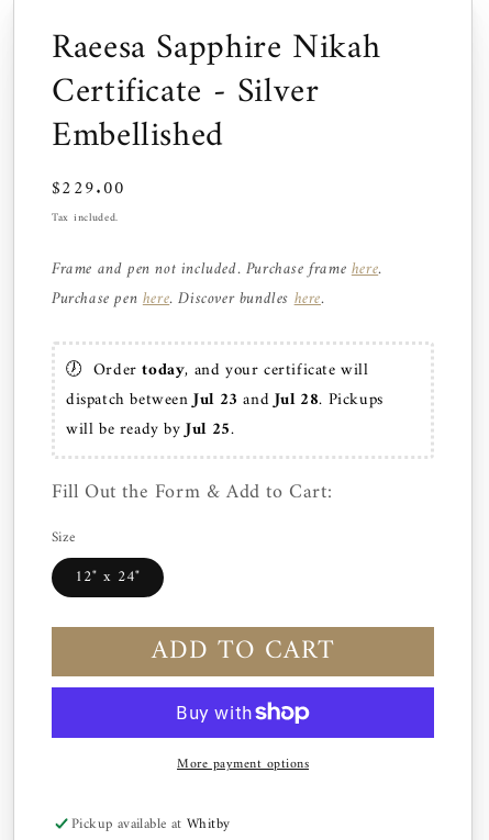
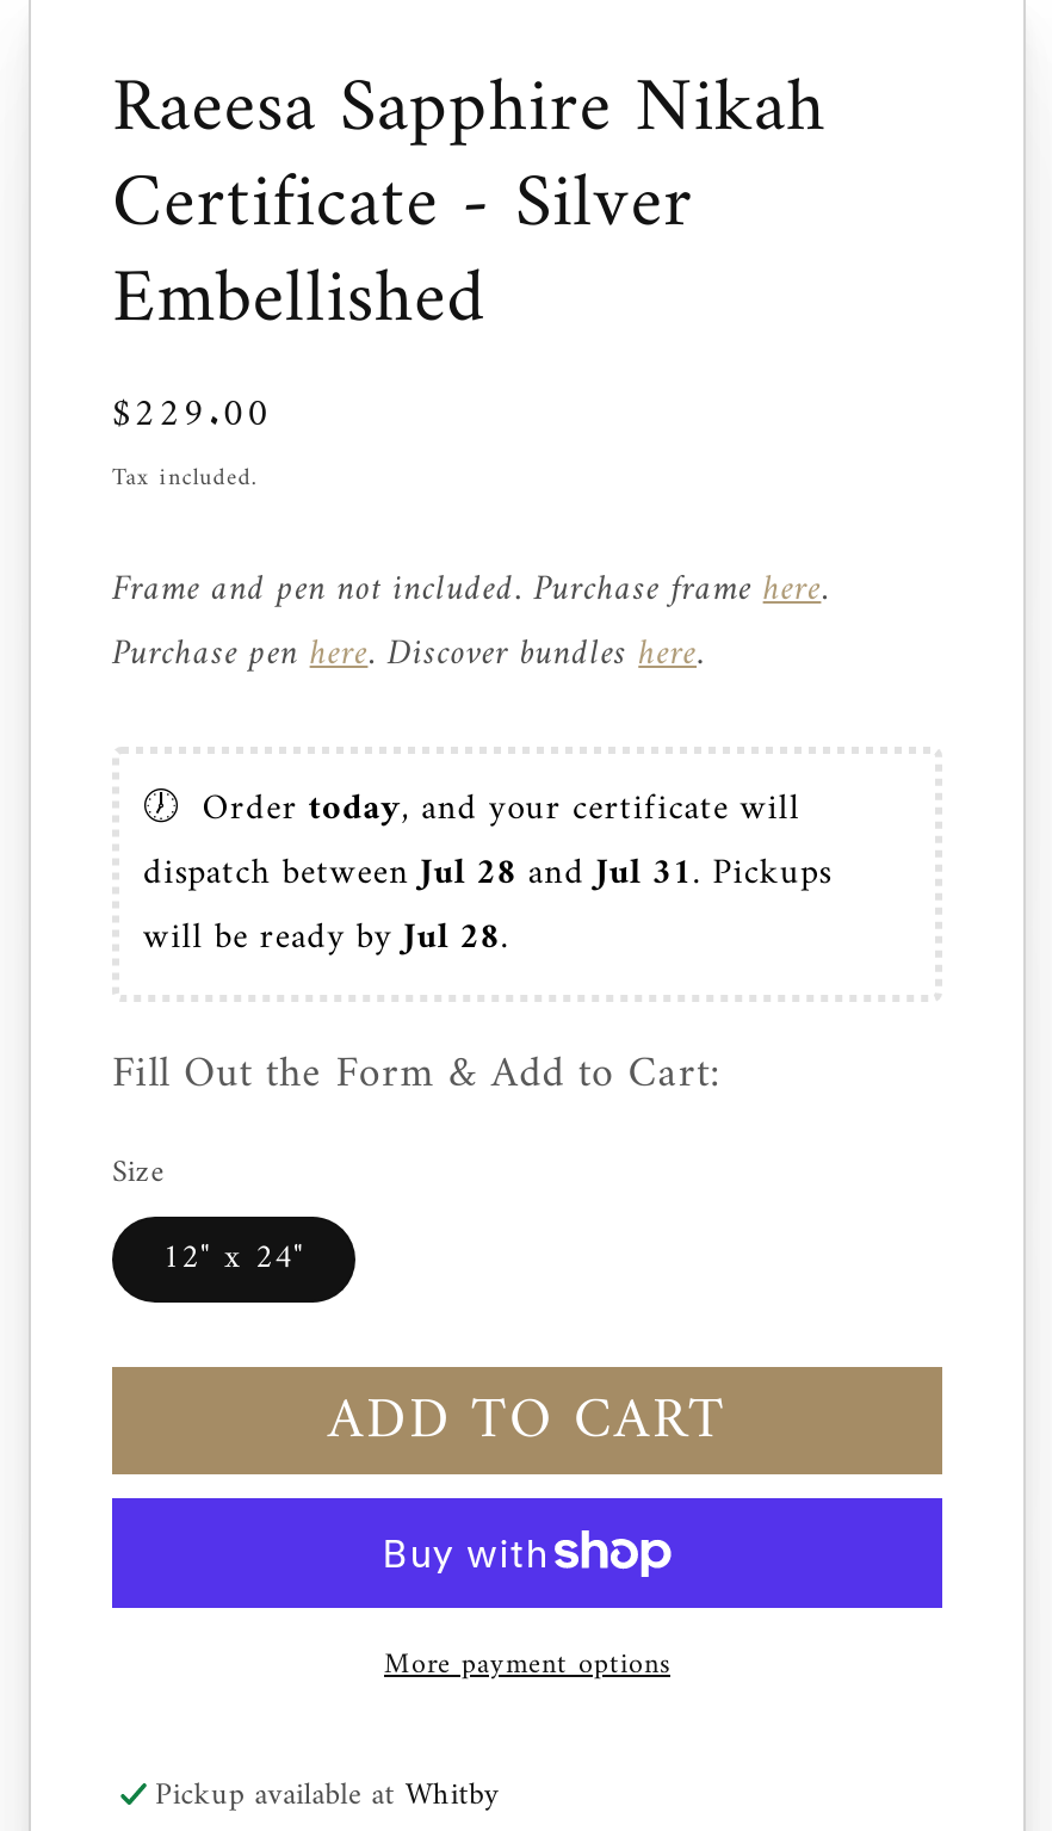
[66,385,388,415] dispatch betweenJul 23 andJul 28. Pickups -> [143,843,843,907] dispatch betweenJul 28 andJul 31. Pickups
[66,415,235,444] will be ready byJul 25. -> [143,907,509,972] will be ready byJul 28.

